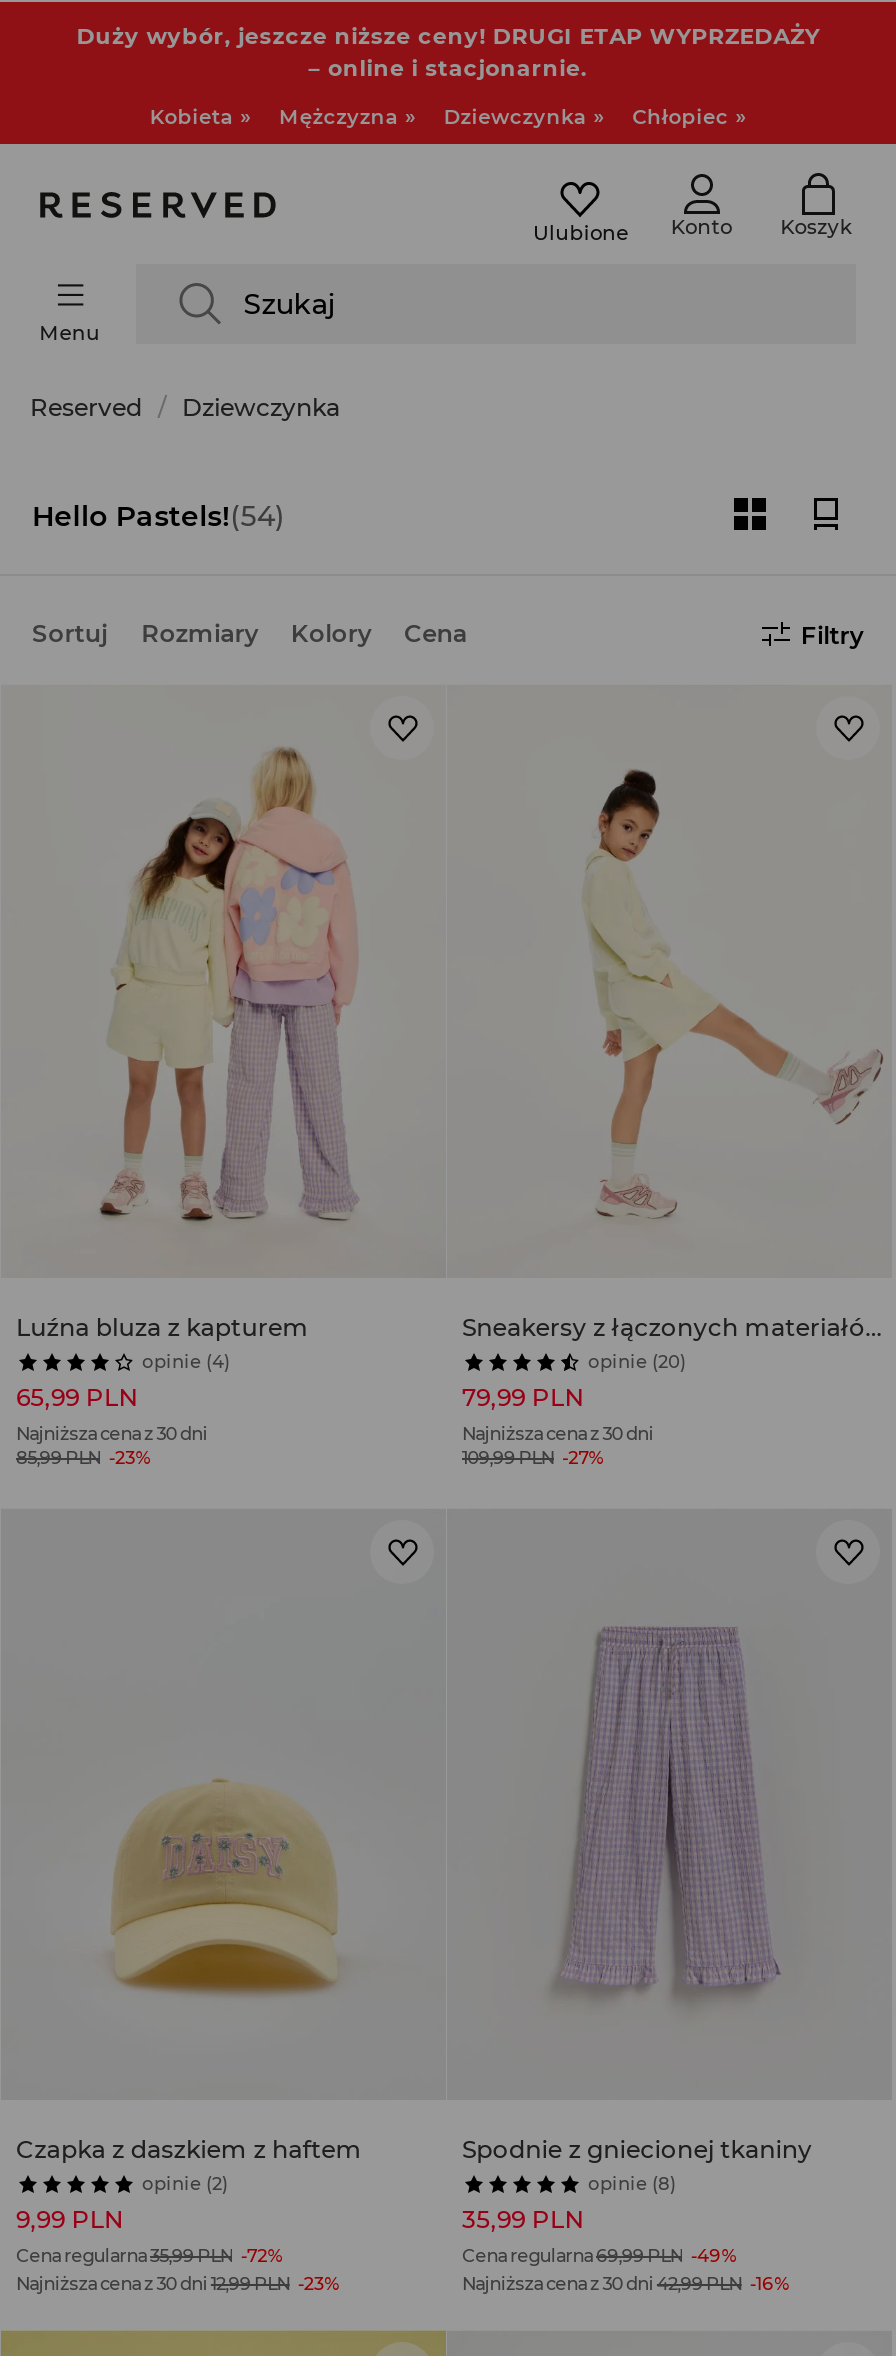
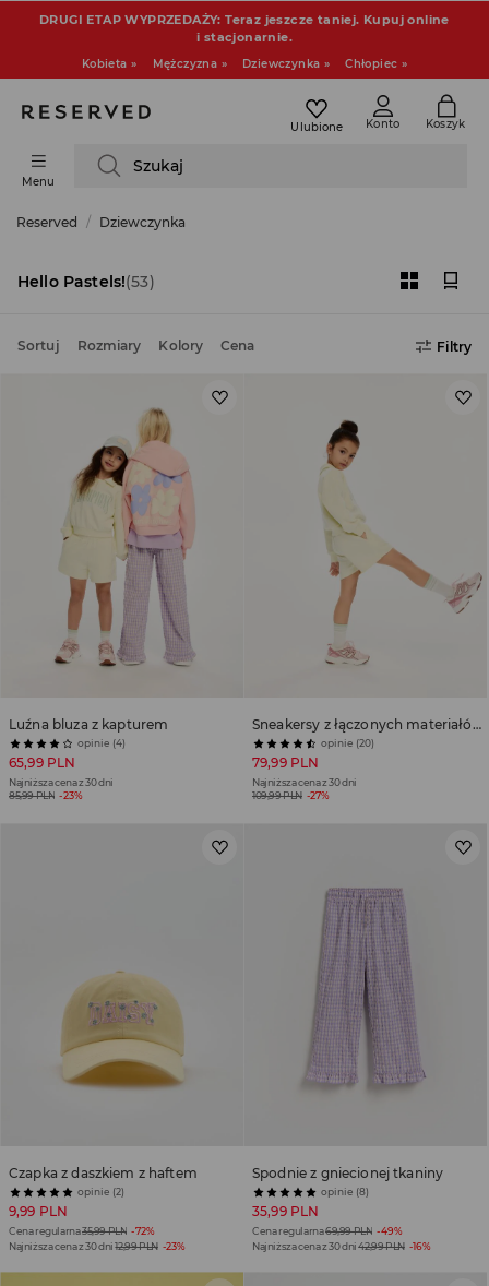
[76,22,820,82] Duży wybór, jeszcze niższe ceny! DRUGI ETAP WYPRZEDAŻY | – online i stacjonarnie. -> [39,12,450,45] DRUGI ETAP WYPRZEDAŻY: Teraz jeszcze taniej. Kupuj online | i stacjonarnie.
[32,498,285,534] Hello Pastels!(54) -> [17,272,155,291] Hello Pastels!(53)

